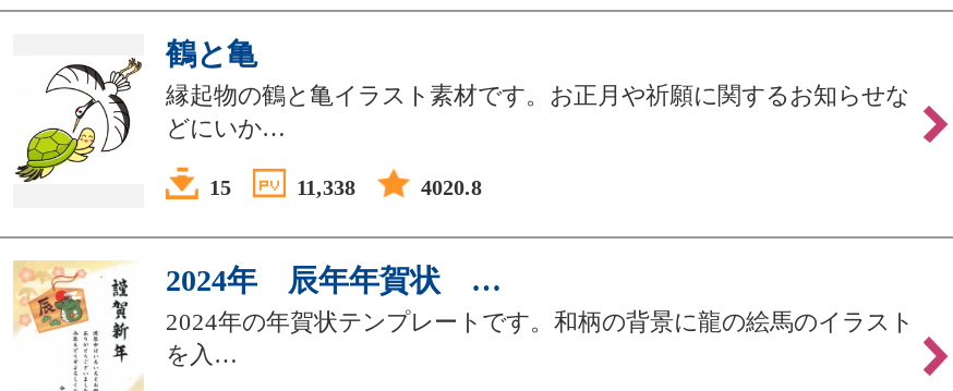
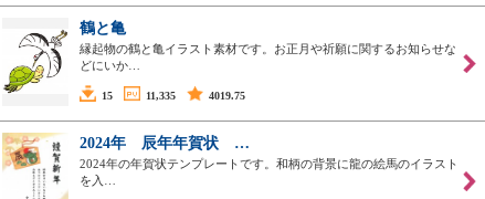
[297,176,355,200] 11,338 -> [146,90,176,102] 11,335
[421,176,482,200] 4020.8 -> [209,90,245,102] 4019.75

